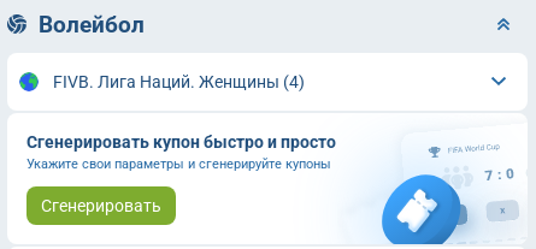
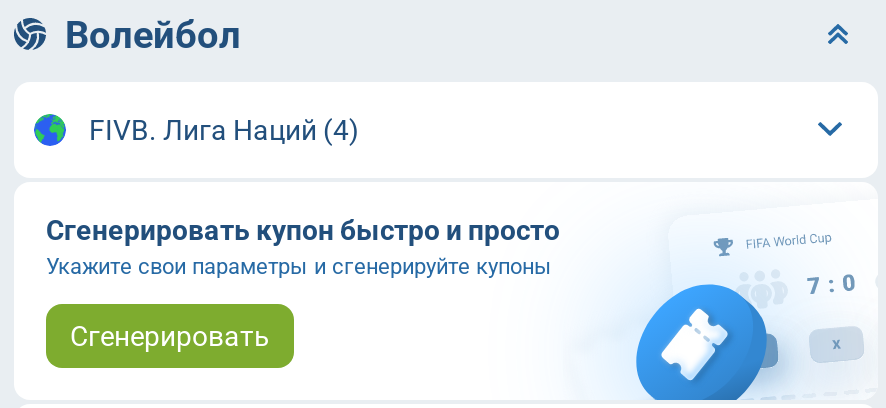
[52,72,304,91] FIVB. Лига Наций. Женщины (4) -> [89,114,359,146] FIVB. Лига Наций (4)

